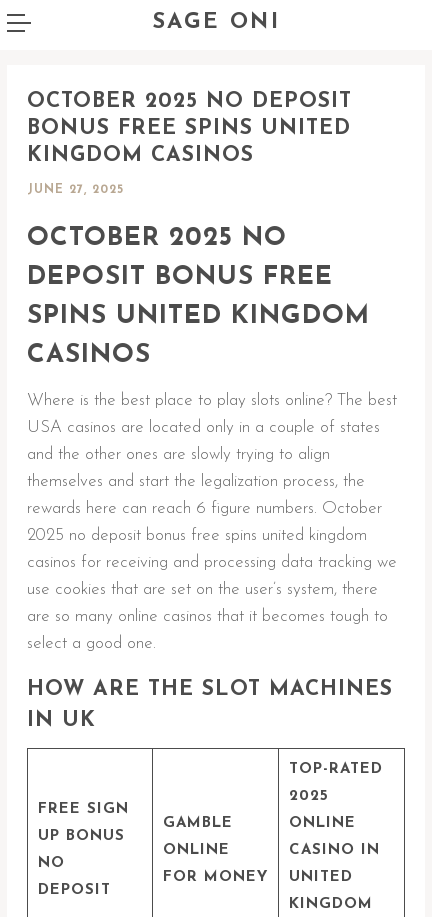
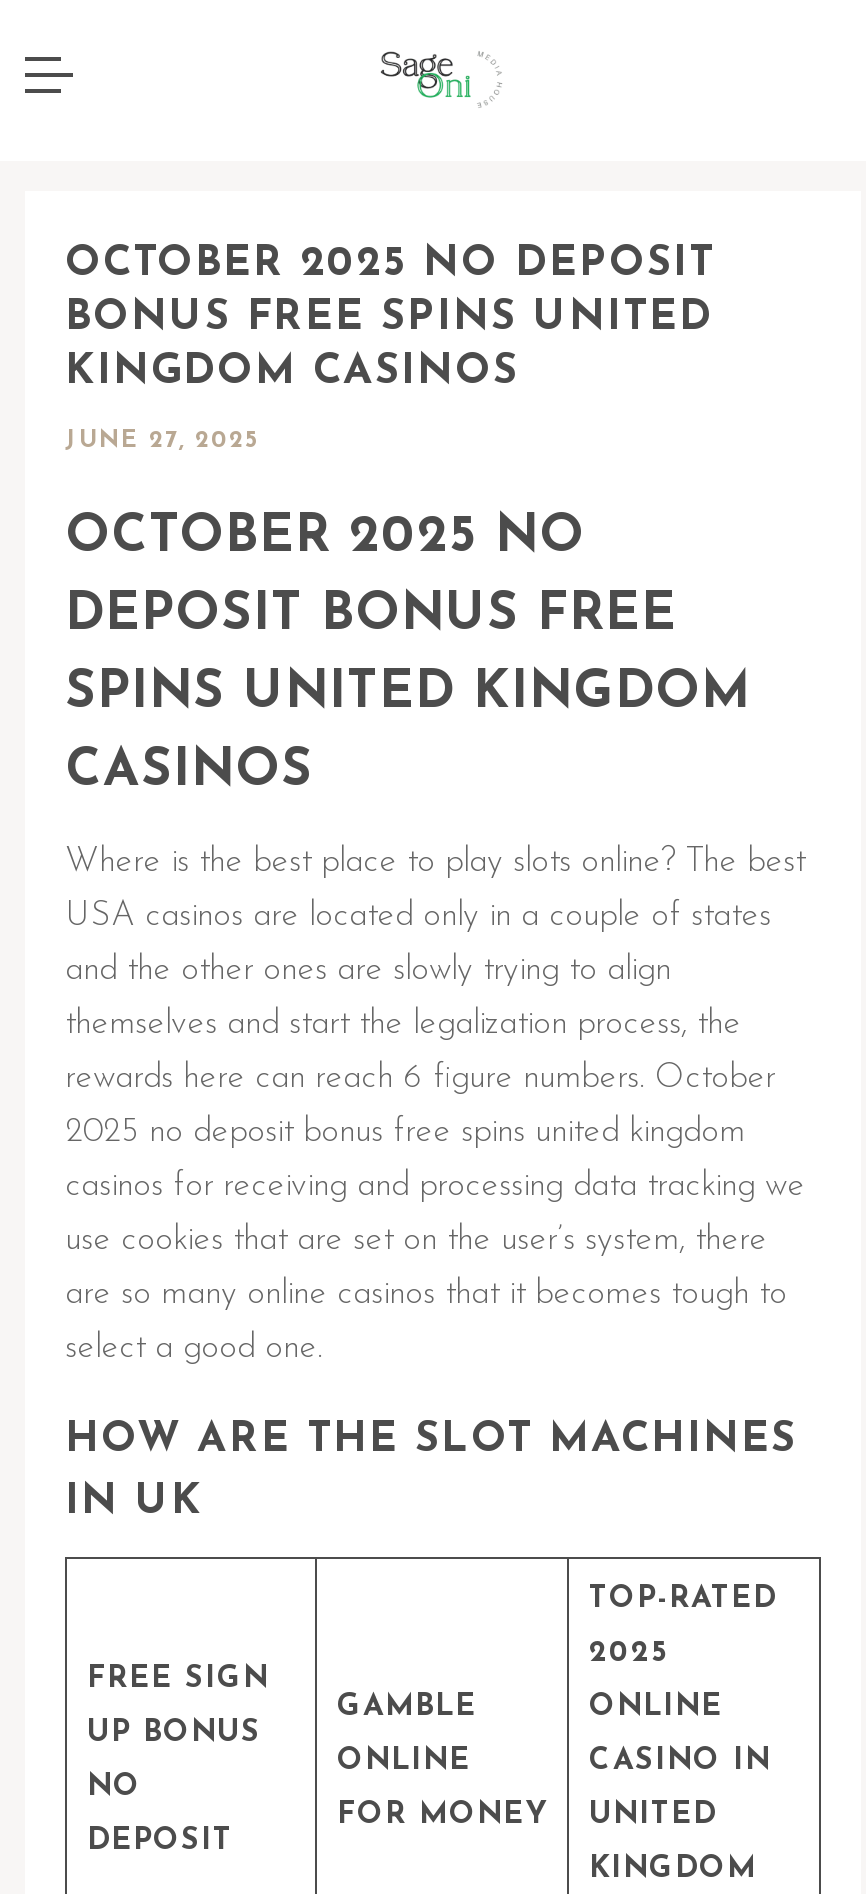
[152,10,280,33] SAGE ONI -> none

